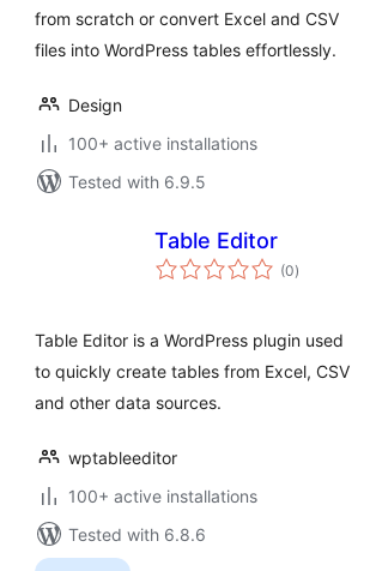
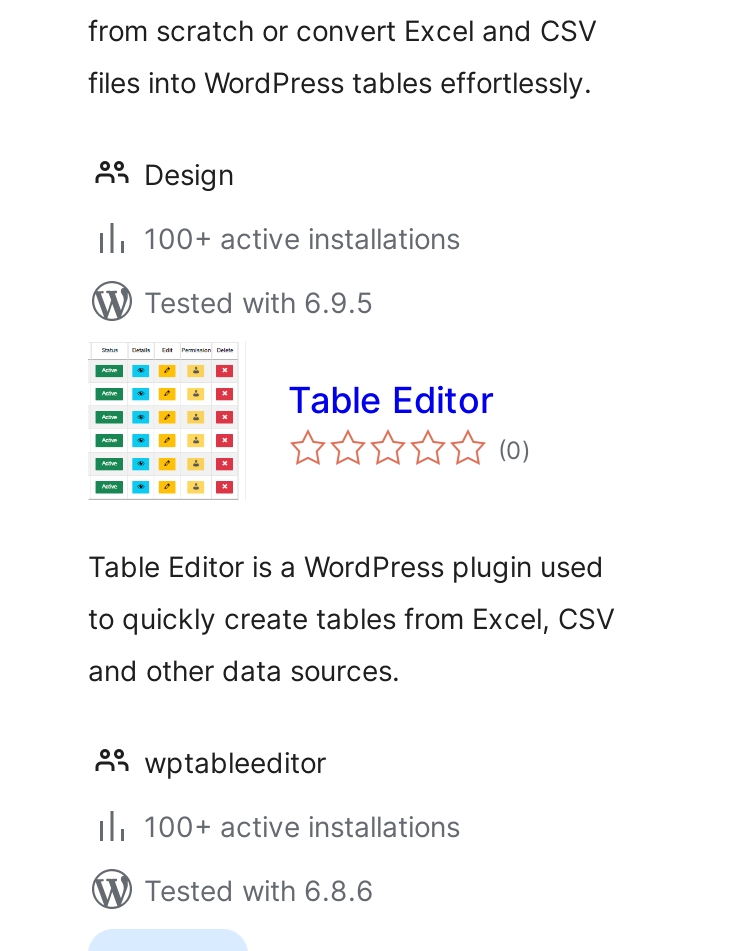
none -> [88,345,238,501] [image]

